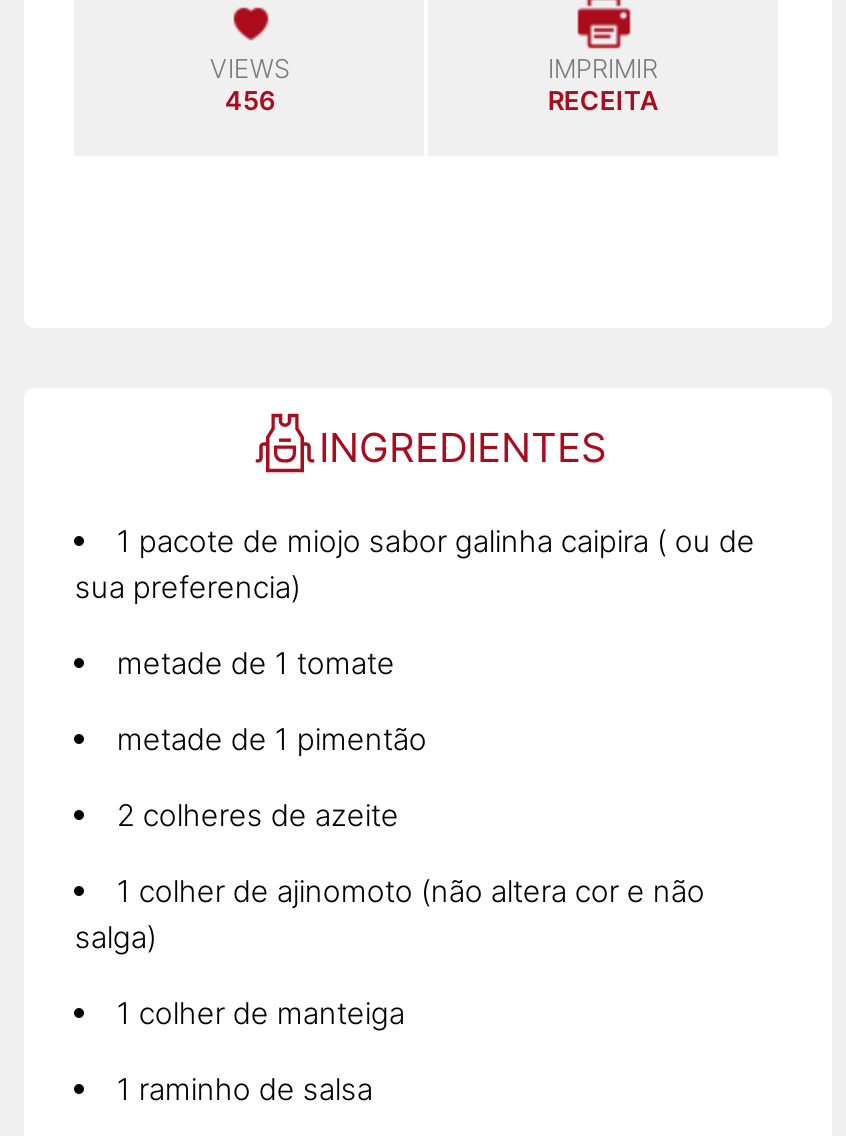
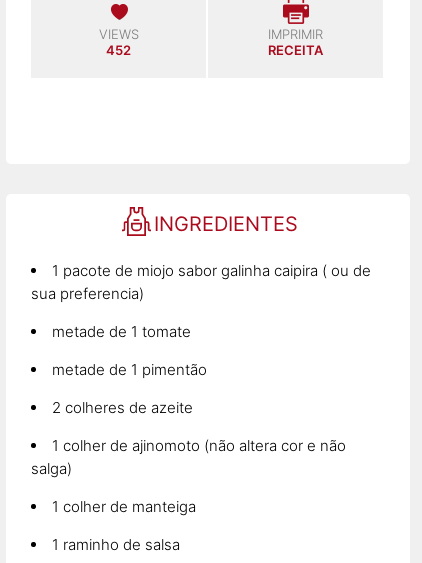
[225,83,275,115] 456 -> [106,42,131,58] 452

